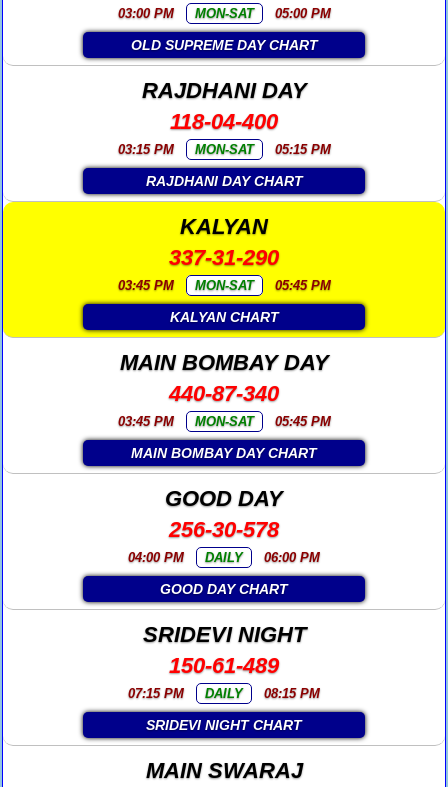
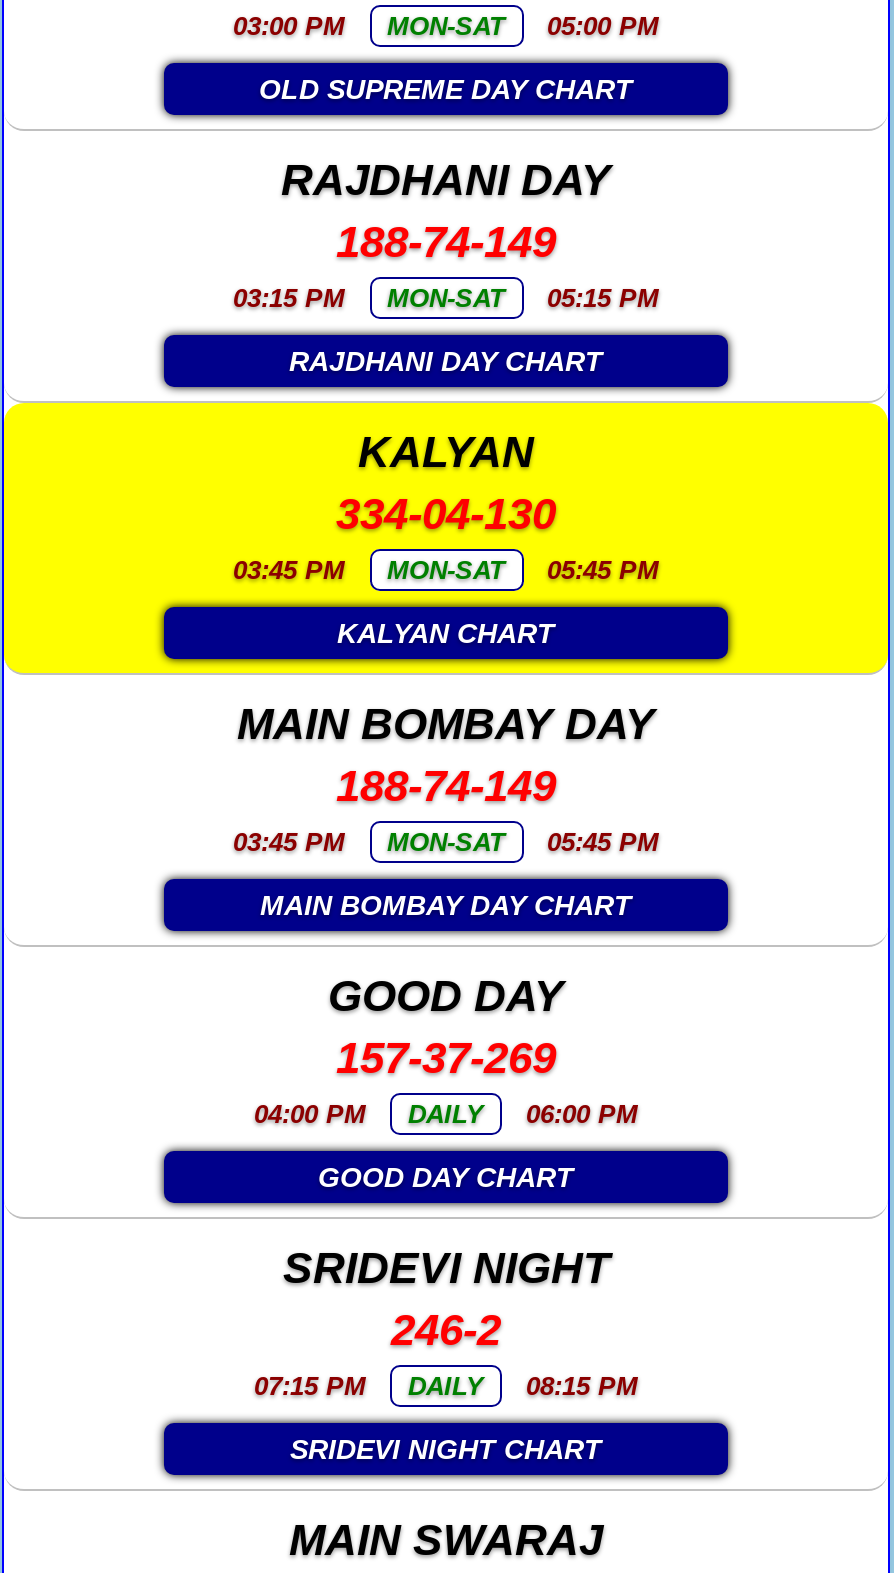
[170,109,278,134] 118-04-400 -> [336,217,556,267] 188-74-149
[169,245,279,270] 337-31-290 -> [336,489,556,539] 334-04-130
[169,381,279,406] 440-87-340 -> [336,761,556,811] 188-74-149
[169,517,279,542] 256-30-578 -> [336,1033,556,1083] 157-37-269
[169,653,279,678] 150-61-489 -> [391,1305,501,1355] 246-2

